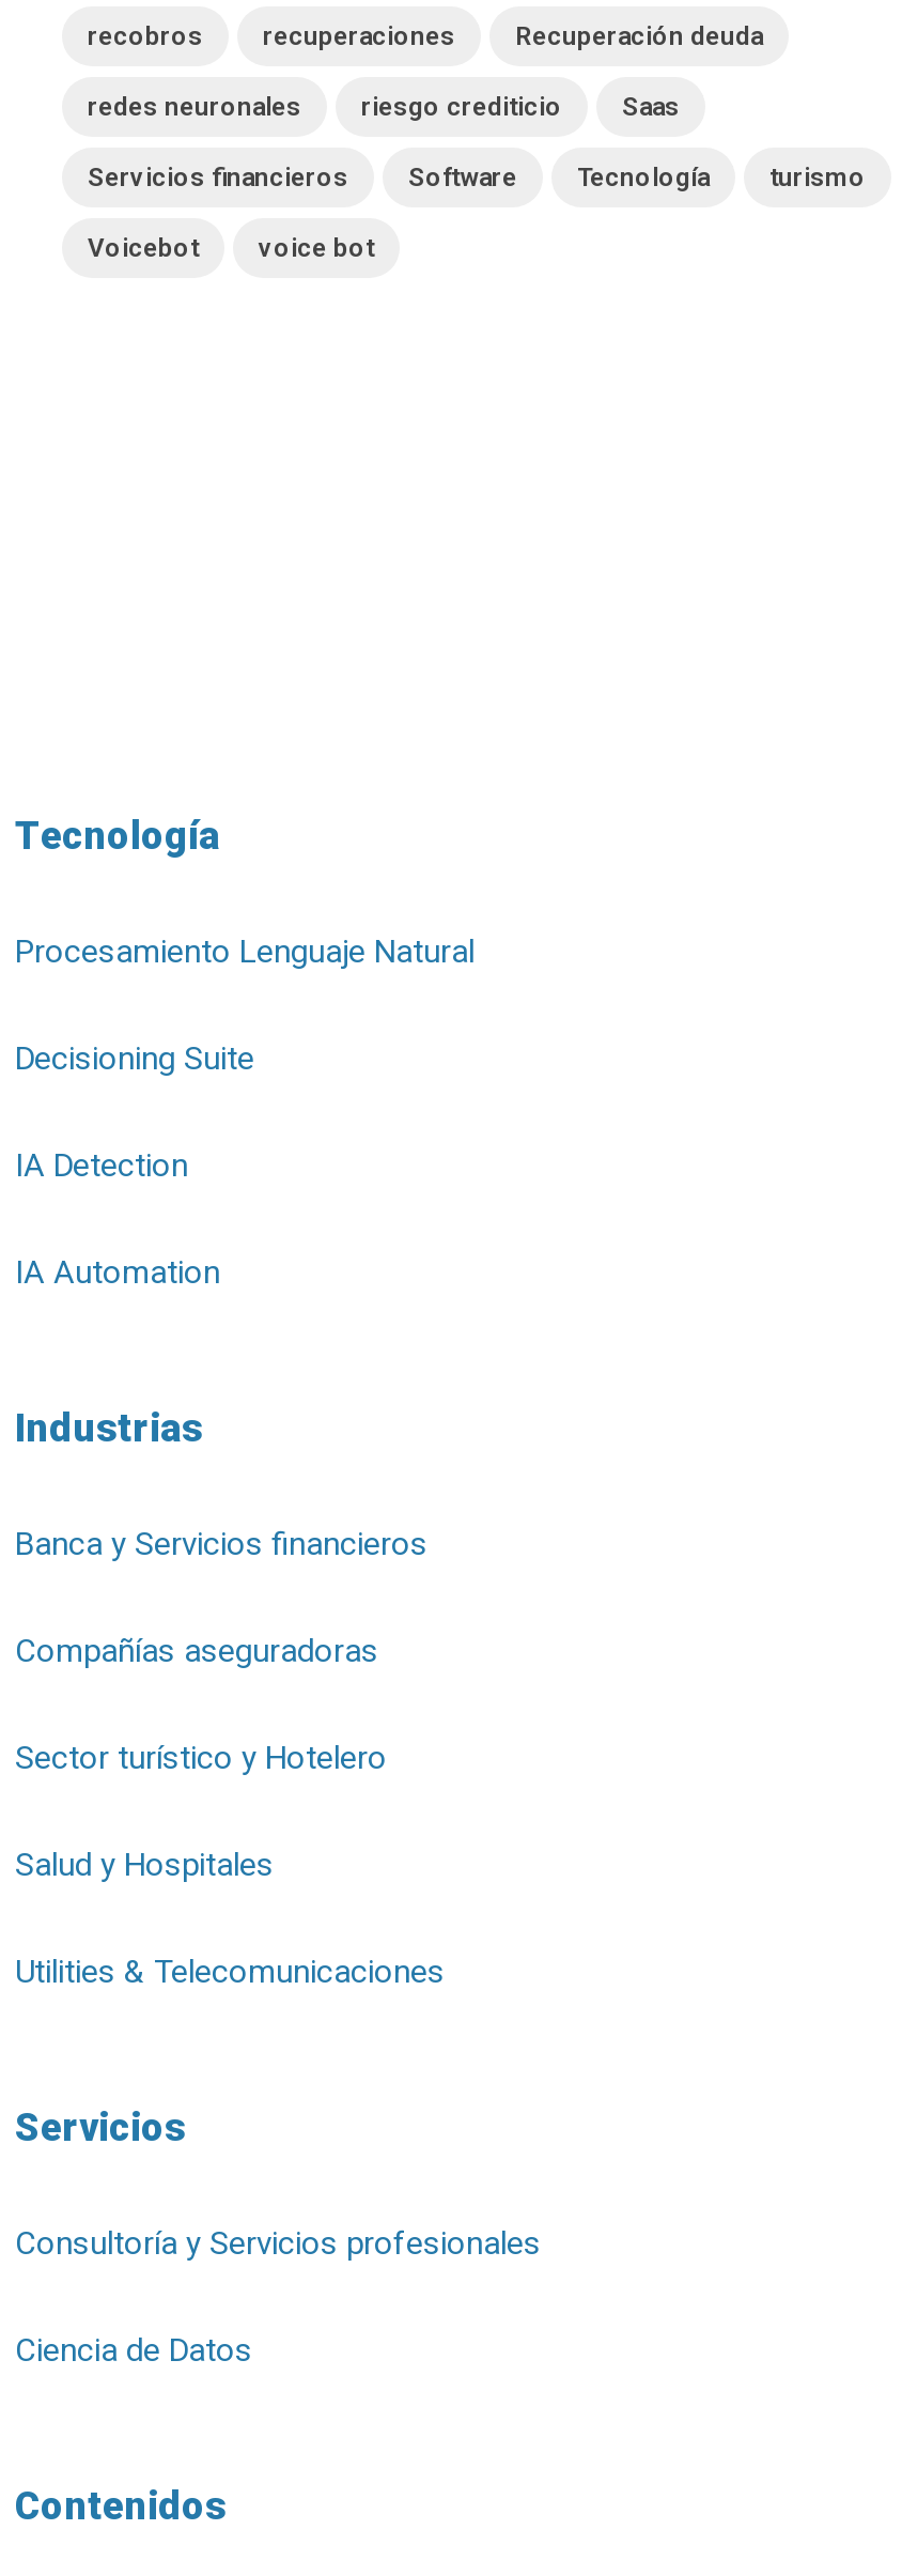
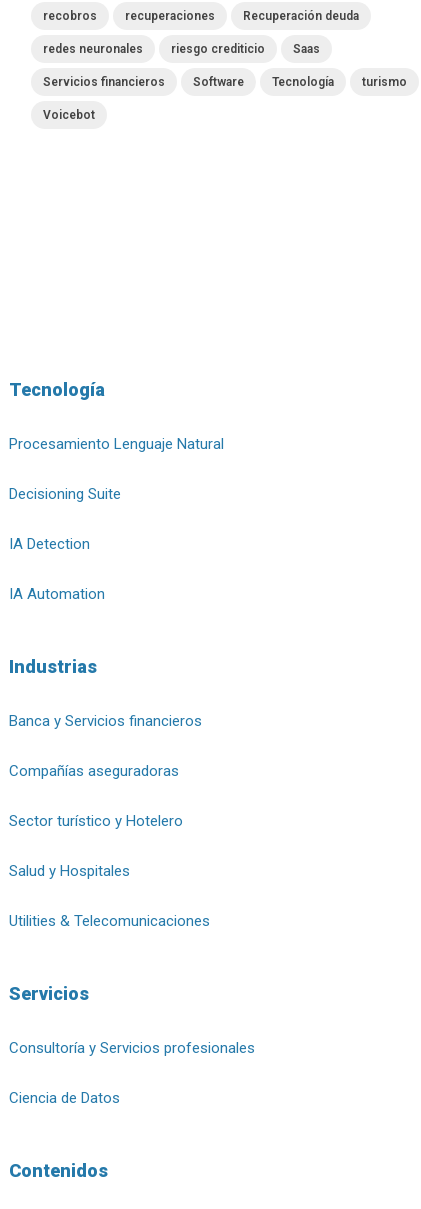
[259,234,374,263] voice bot -> none

